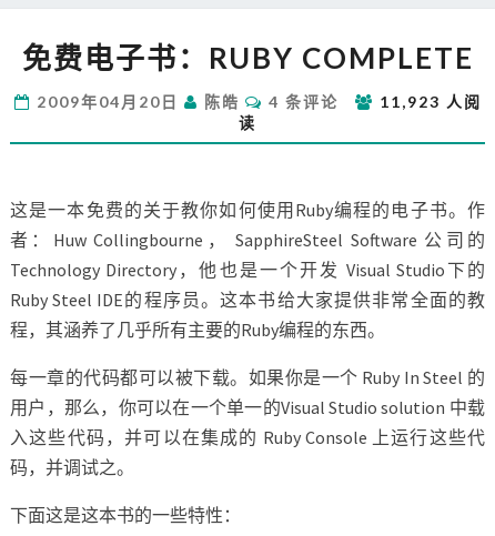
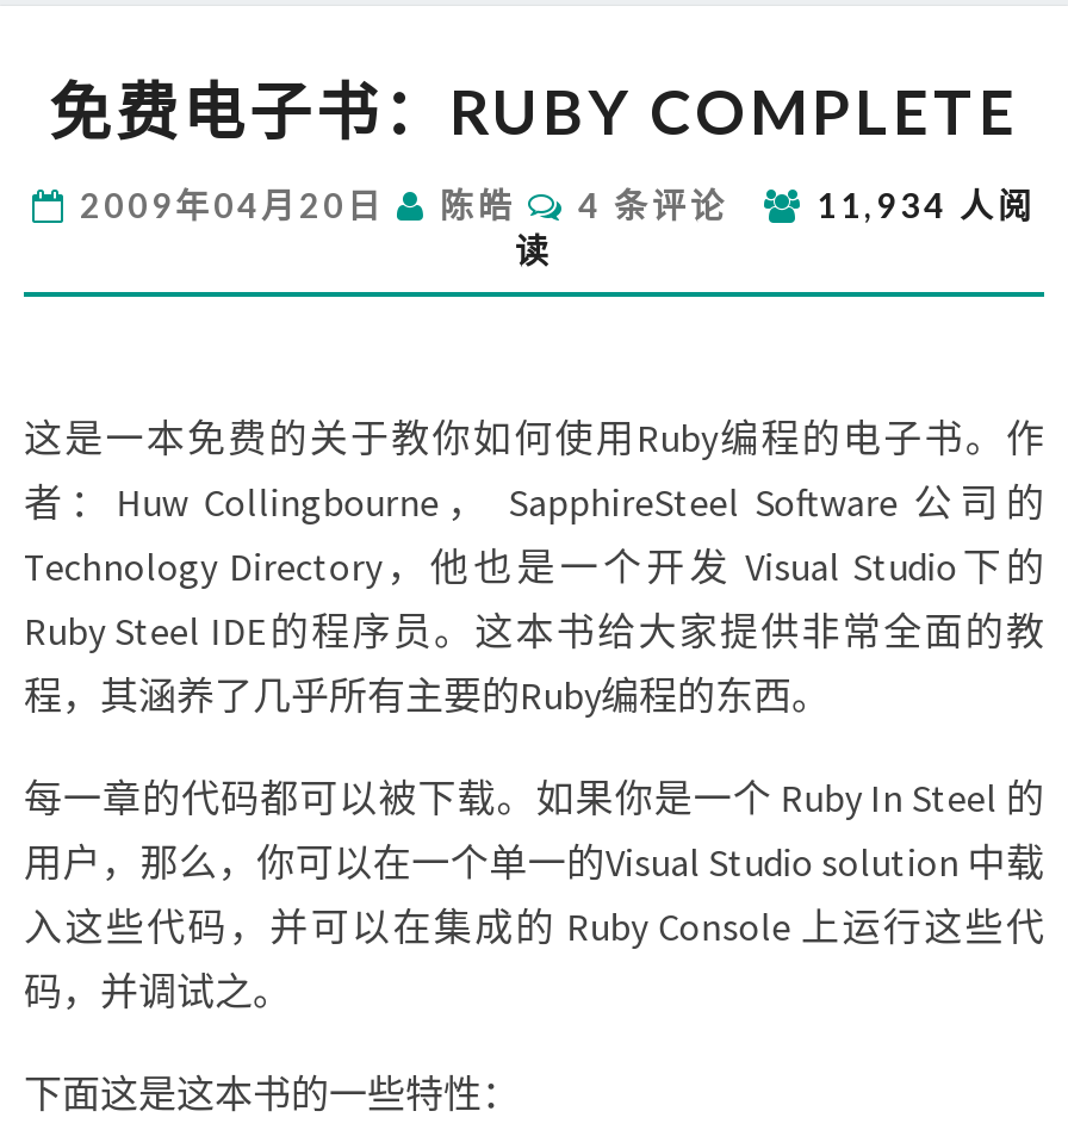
[373,92,481,111] 11,923 人阅 -> [805,185,1036,225] 11,934 人阅

